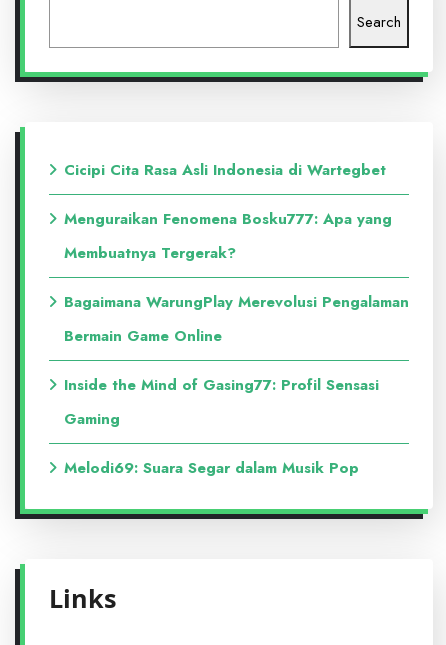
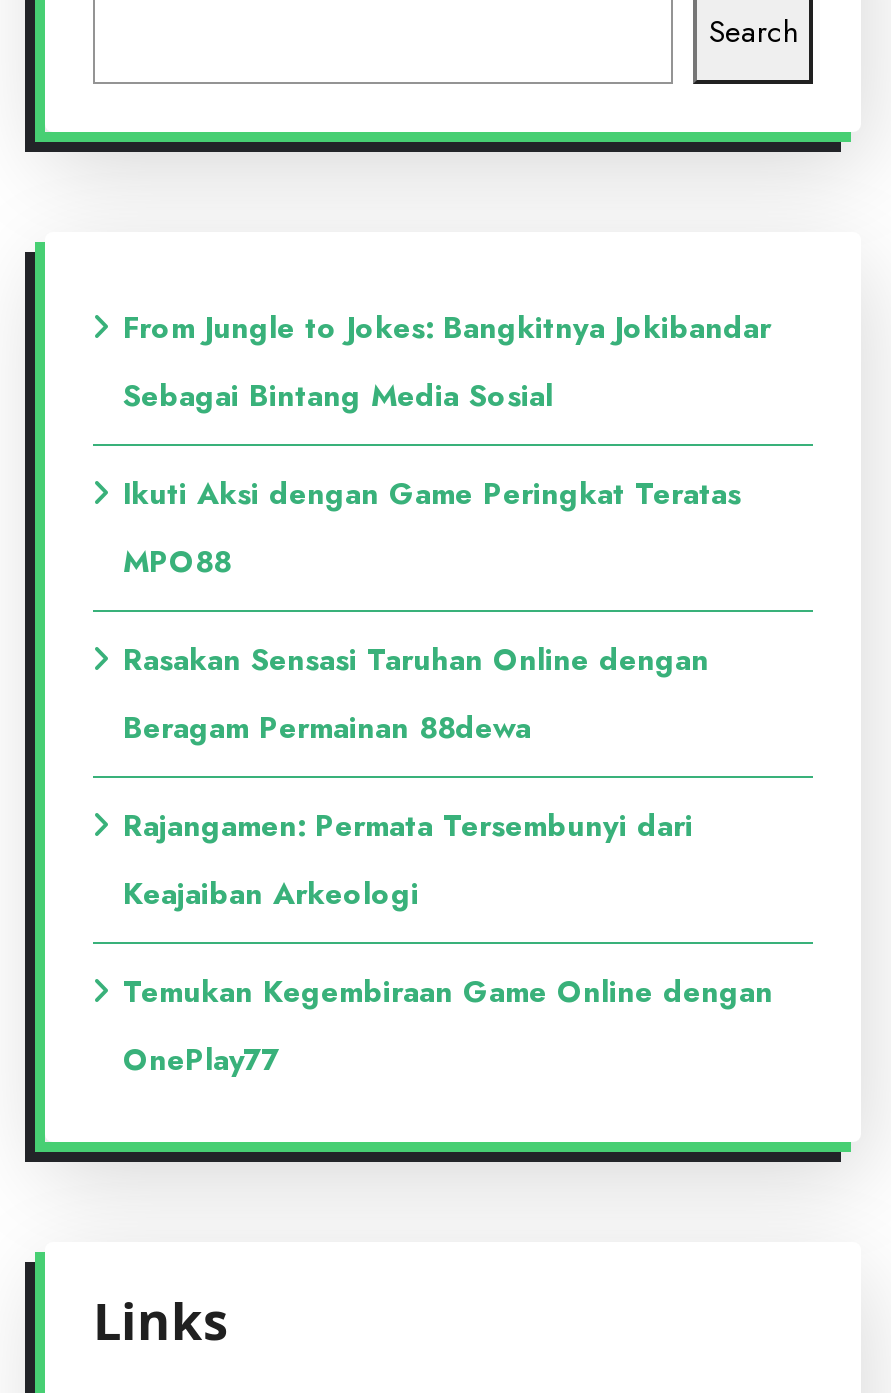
[64,159,409,479] Cicipi Cita Rasa Asli Indonesia di Wartegbet | Menguraikan Fenomena Bosku777: Apa yang | Membuatnya Tergerak? | Bagaimana WarungPlay Merevolusi Pengalaman | Bermain Game Online | Inside the Mind of Gasing77: Profil Sensasi | Gaming | Melodi69: Suara Segar dalam Musik Pop -> [123,306,773,1082] From Jungle to Jokes: Bangkitnya Jokibandar | Sebagai Bintang Media Sosial | Ikuti Aksi dengan Game Peringkat Teratas | MPO88 | Rasakan Sensasi Taruhan Online dengan | Beragam Permainan 88dewa | Rajangamen: Permata Tersembunyi dari | Keajaiban Arkeologi | Temukan Kegembiraan Game Online dengan | OnePlay77

